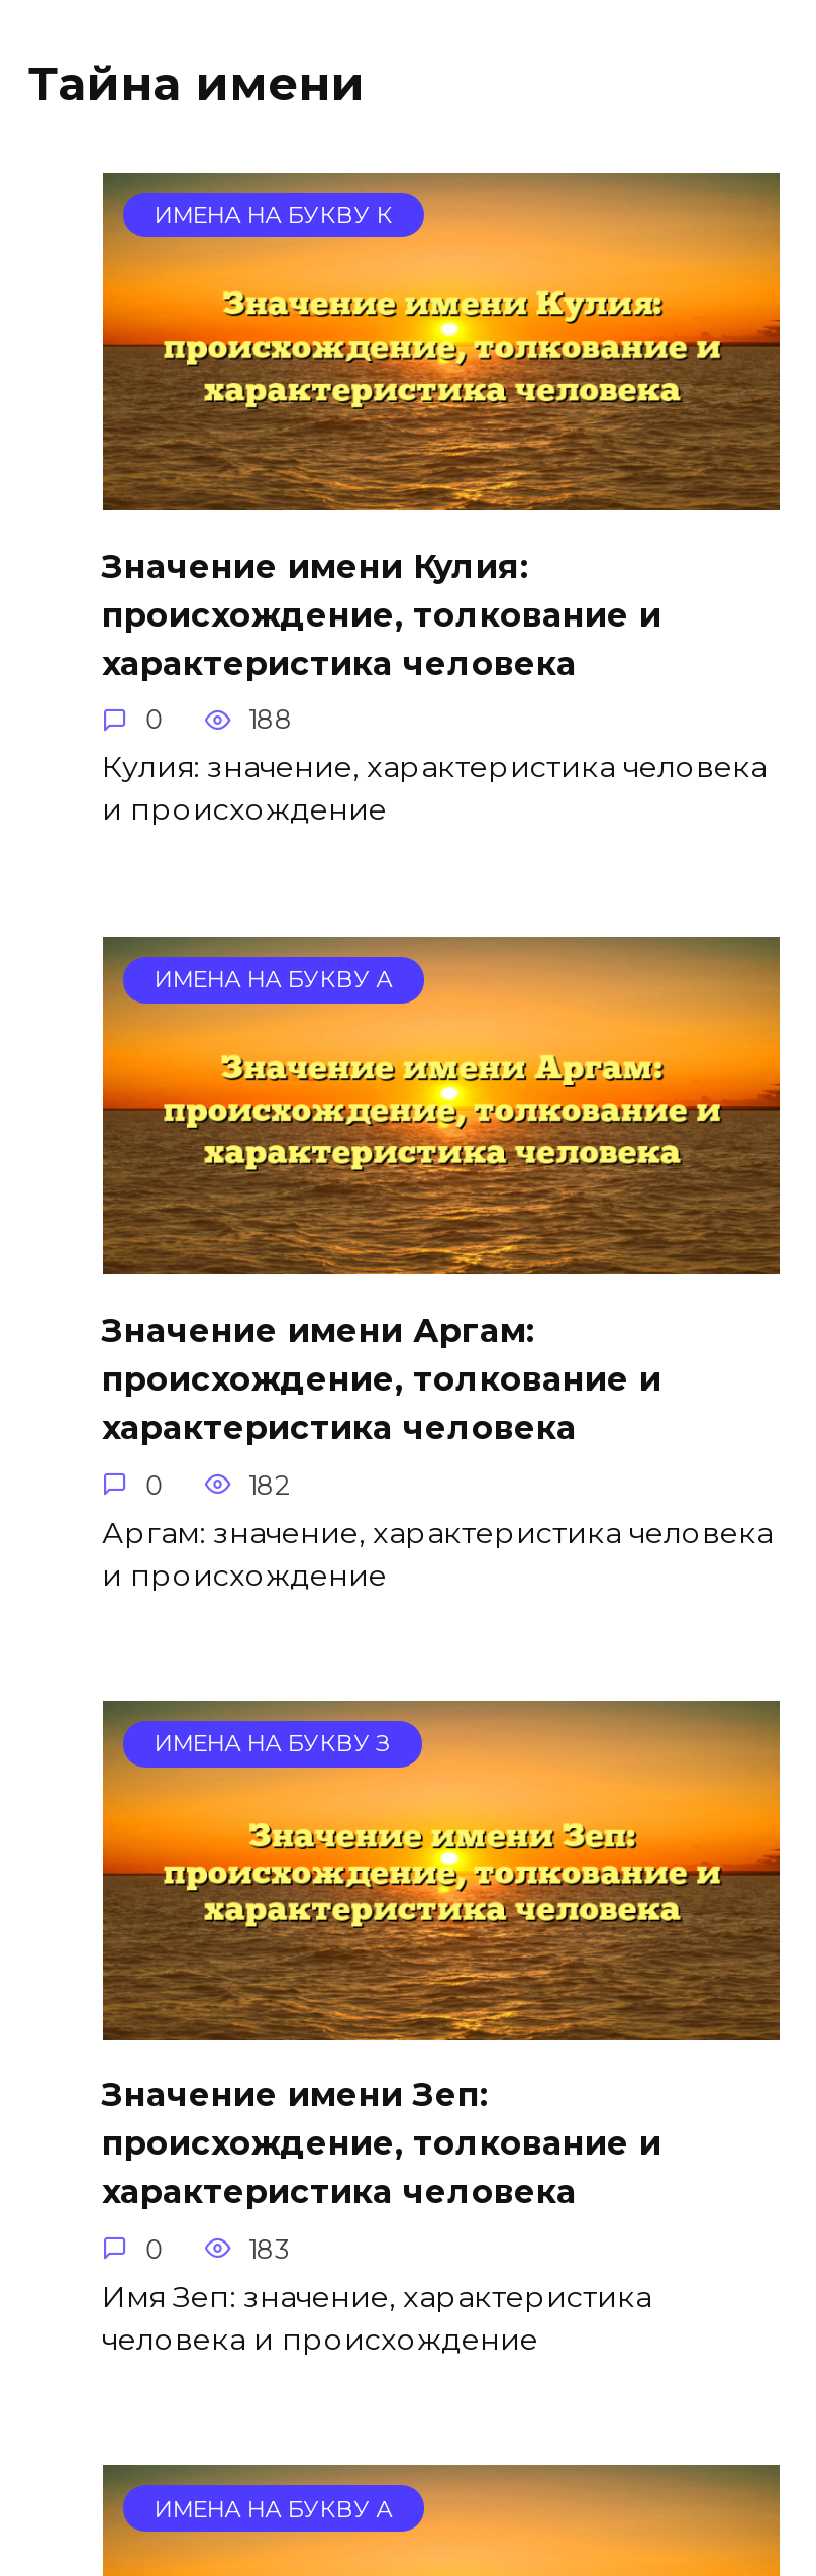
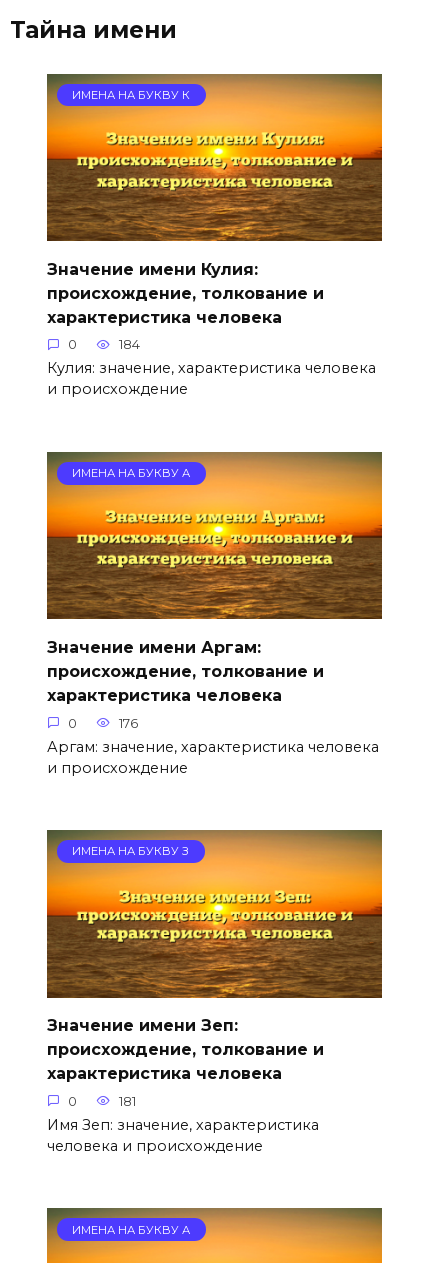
[248,705,293,736] 188 -> [119,337,140,352] 184
[248,1470,289,1500] 182 -> [119,716,138,731] 176
[248,2234,291,2265] 183 -> [119,1094,136,1109] 181

